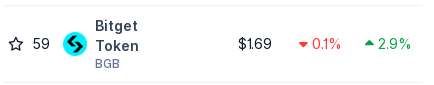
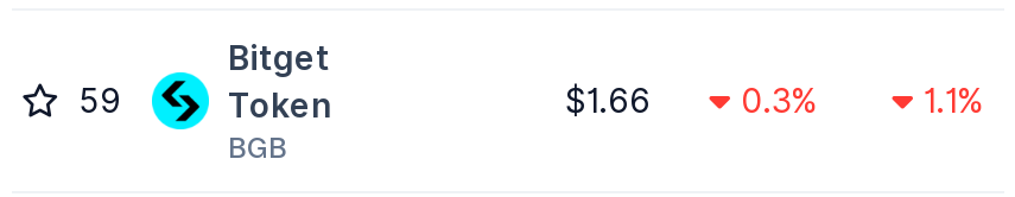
[238,35,272,52] $1.69 -> [565,80,651,120] $1.66
[312,35,342,52] 0.1% -> [741,80,817,120] 0.3%
[378,35,412,52] 2.9% -> [924,80,983,120] 1.1%

